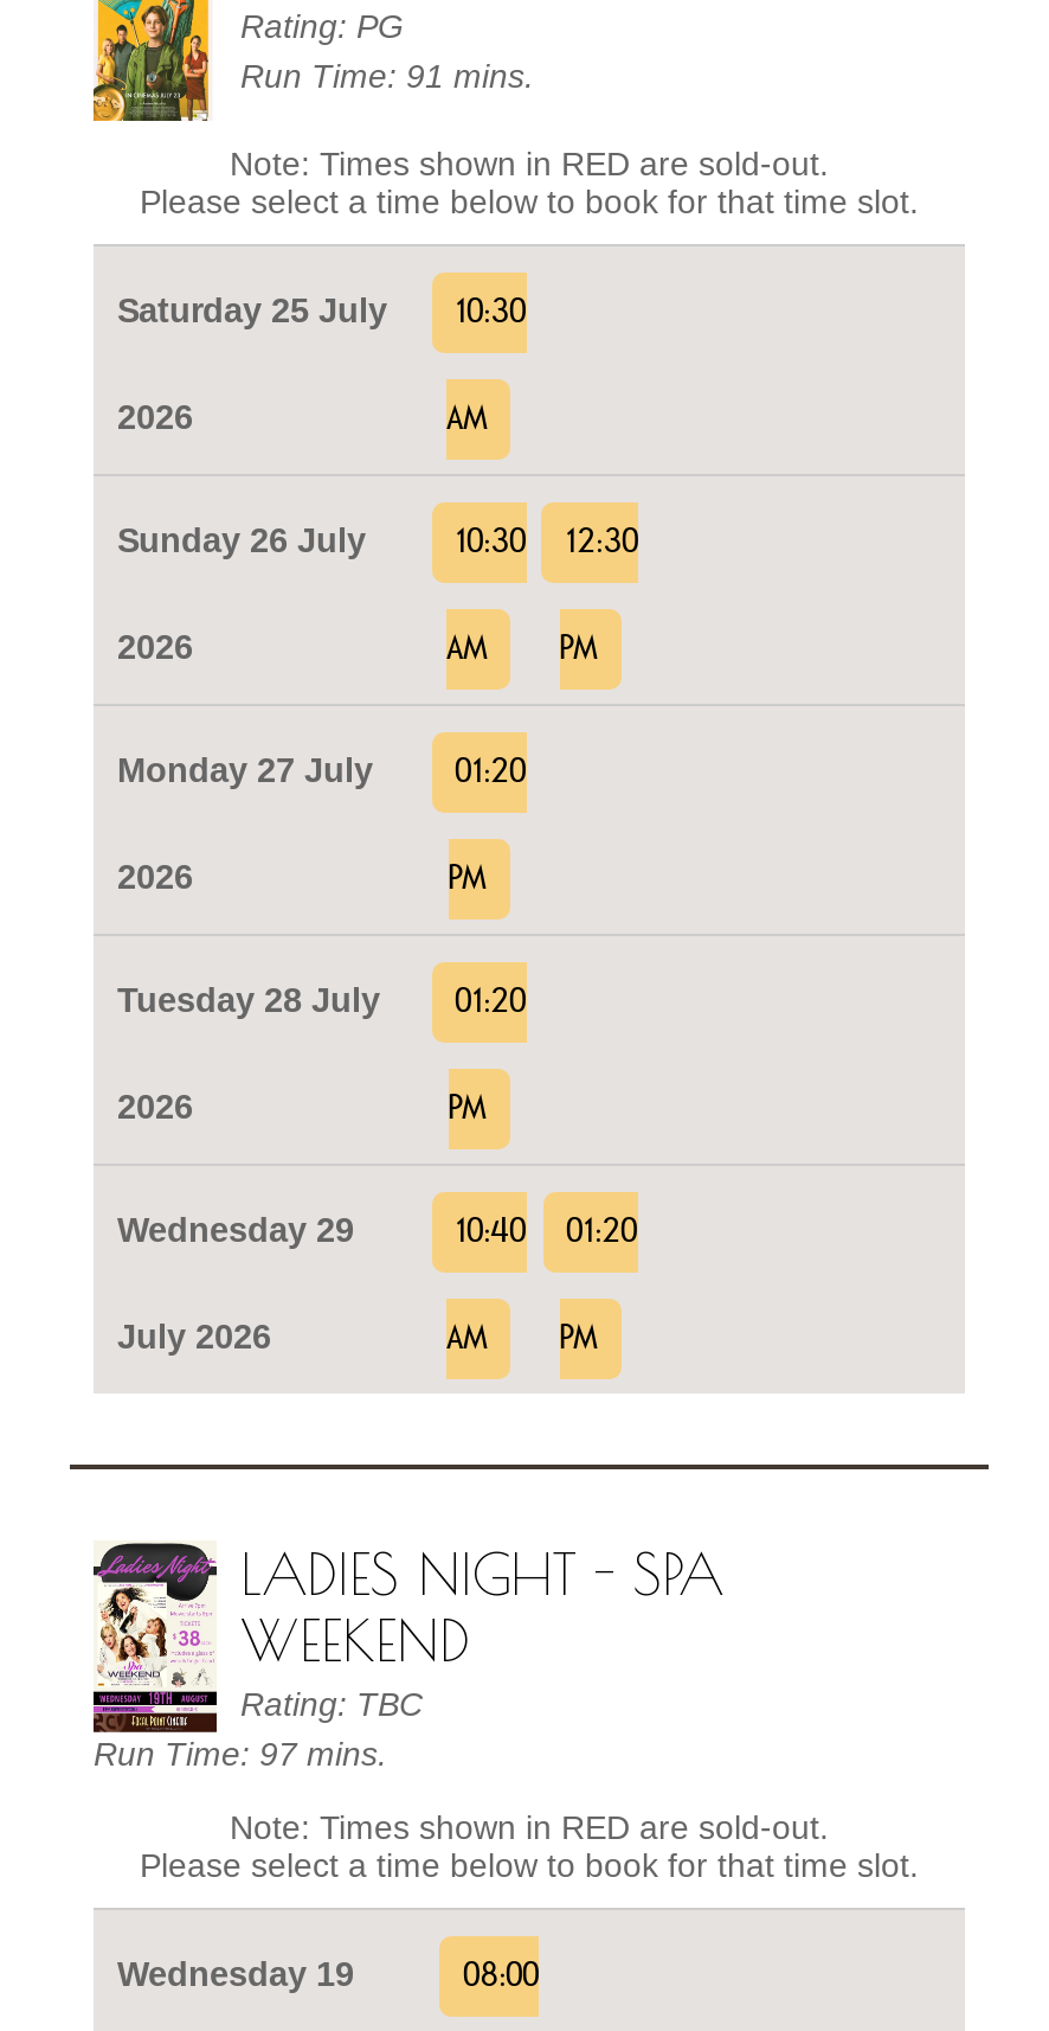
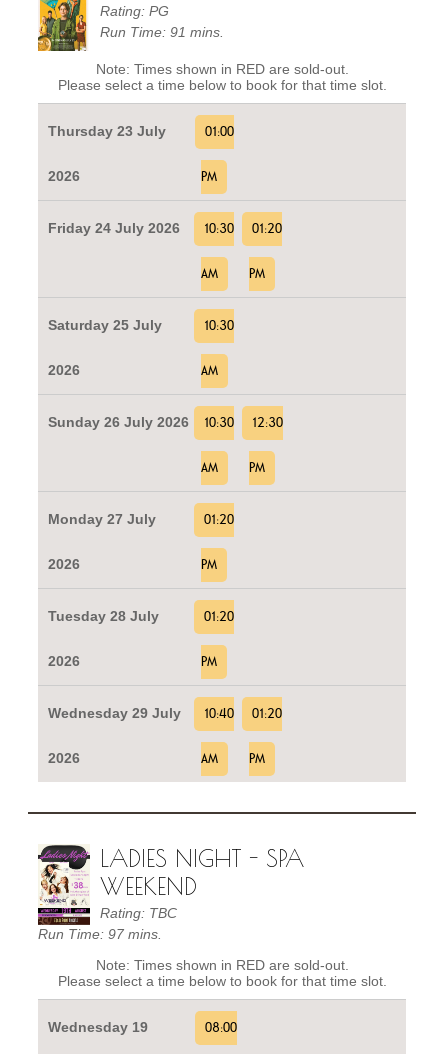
none -> [48,123,166,184] Thursday 23 July | 2026
none -> [48,125,234,281] 01:00 | PM | Friday 24 July 2026 | 10:30 | AM
none -> [249,222,282,281] 01:20 | PM

